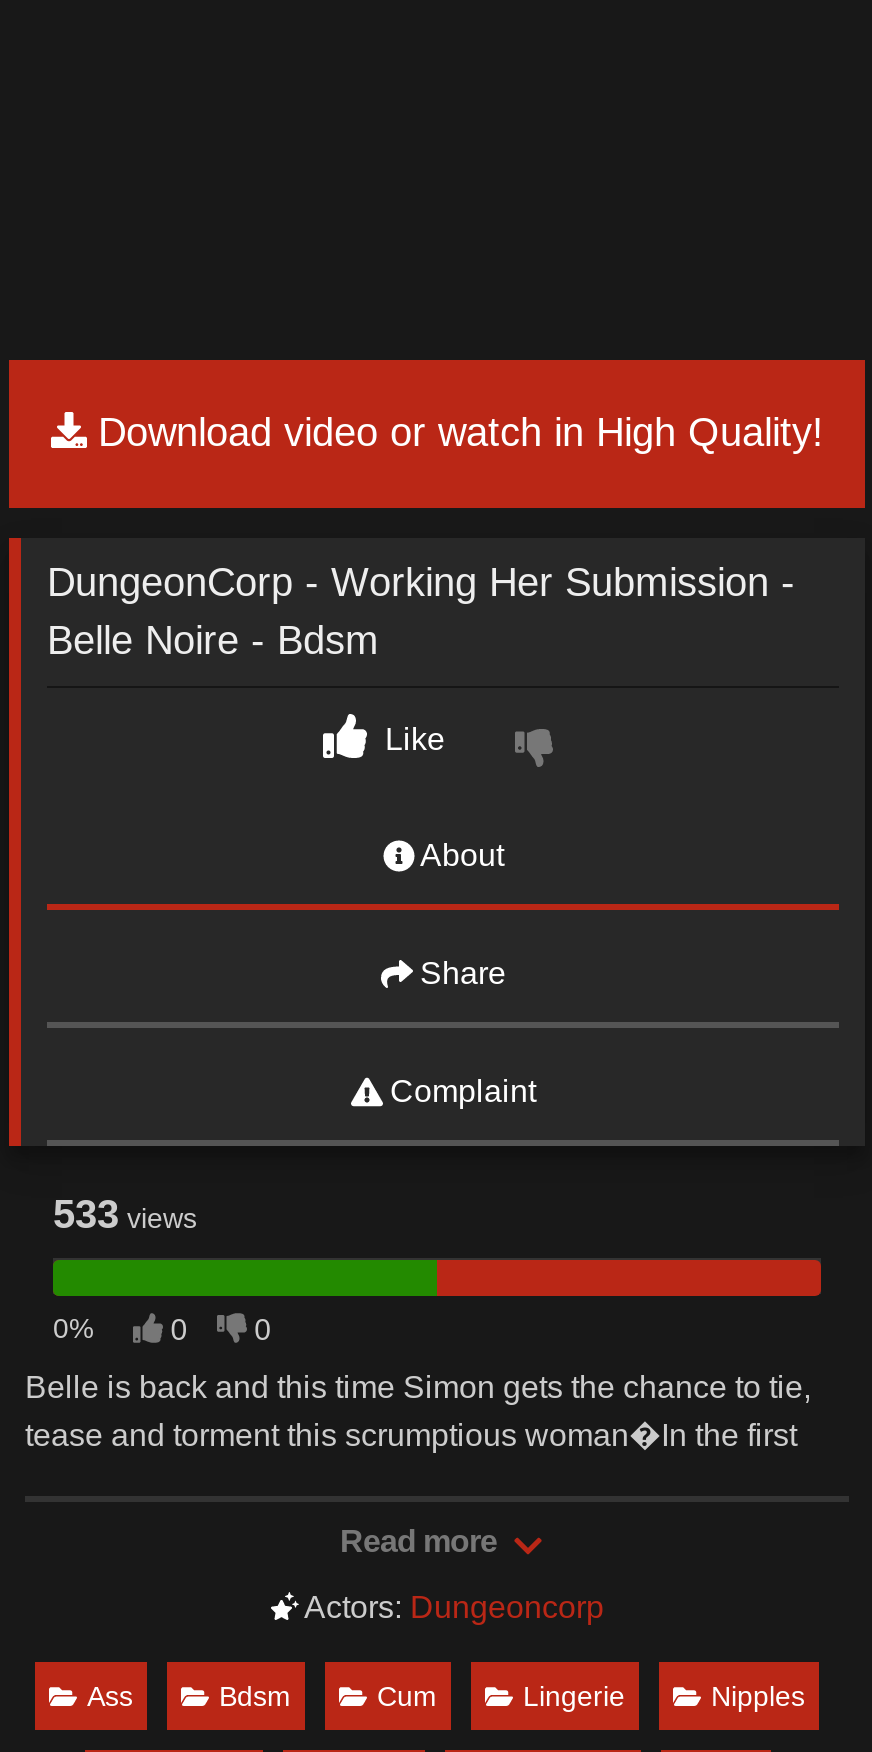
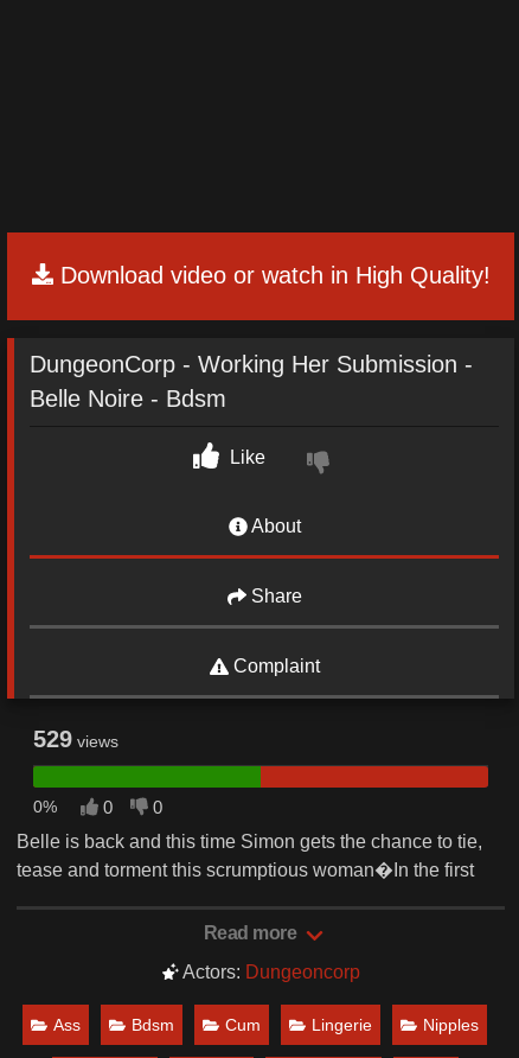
[53,1191,197,1235] 533 views -> [33,726,118,752] 529 views

